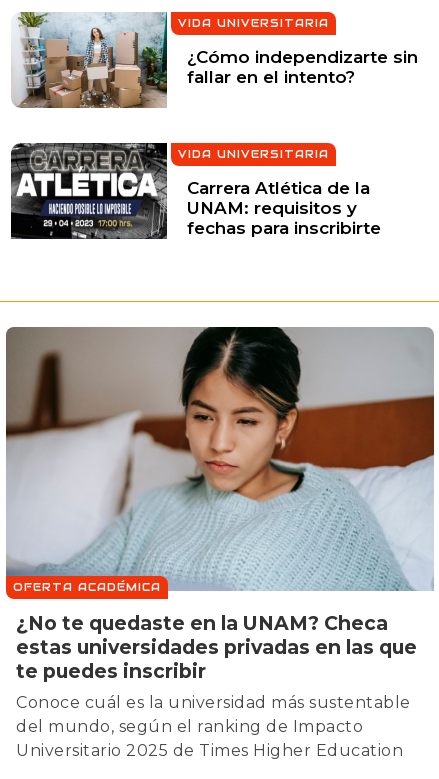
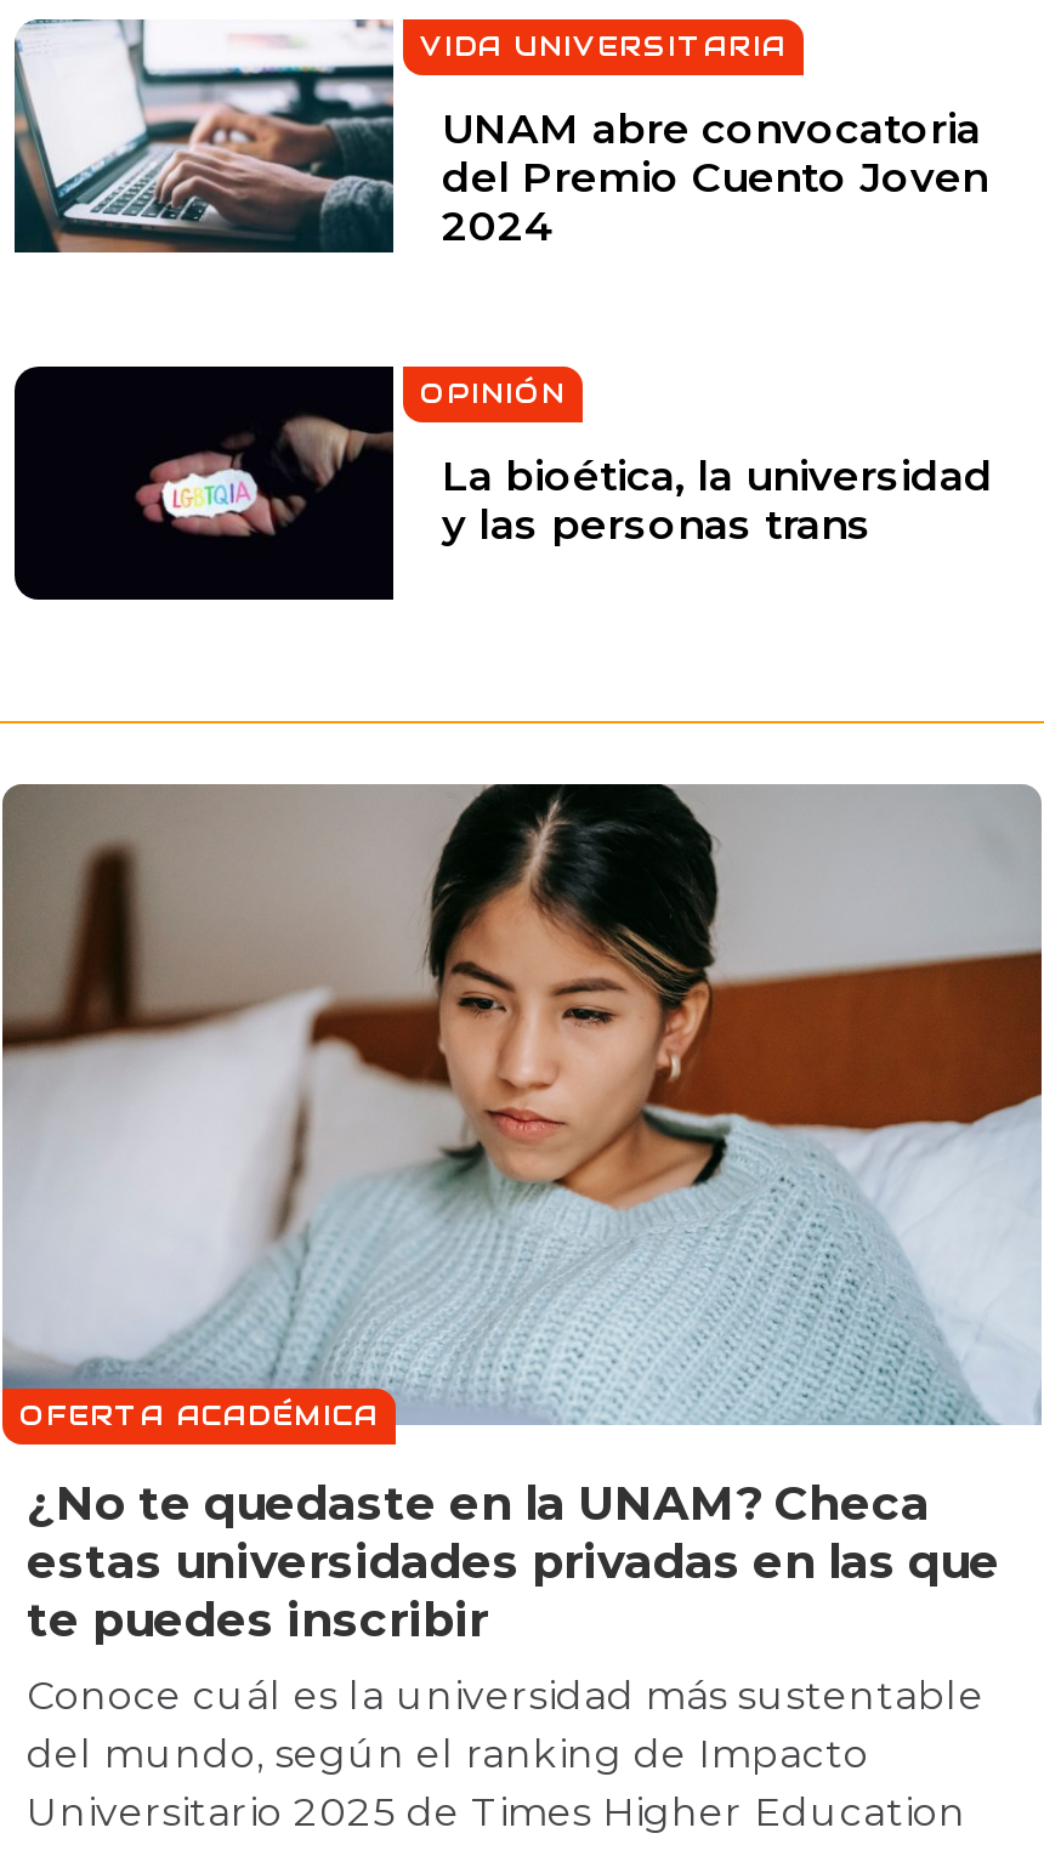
[11,12,418,109] [image] | ¿Cómo independizarte sin | fallar en el intento? -> [12,19,988,255] [image] | UNAM abre convocatoria | del Premio Cuento Joven | 2024
[10,142,329,251] [image] | VIDA UNIVERSITARIA -> [12,337,566,602] [image] | OPINIÓN
[187,178,381,238] Carrera Atlética de la | UNAM: requisitos y | fechas para inscribirte -> [442,452,993,549] La bioética, la universidad | y las personas trans

